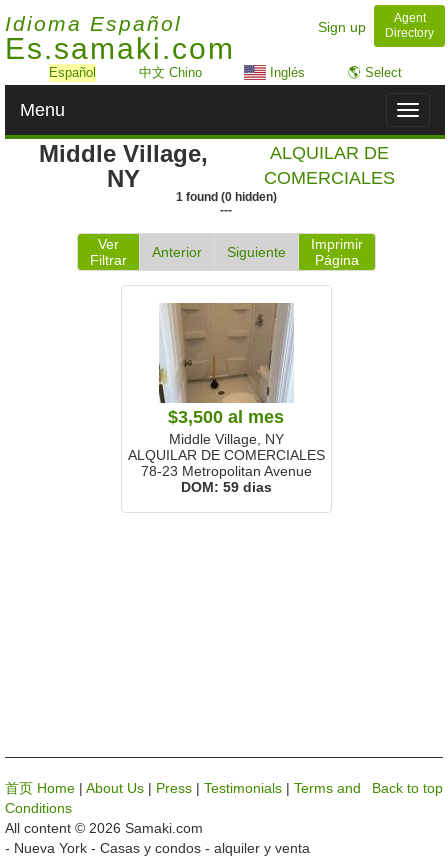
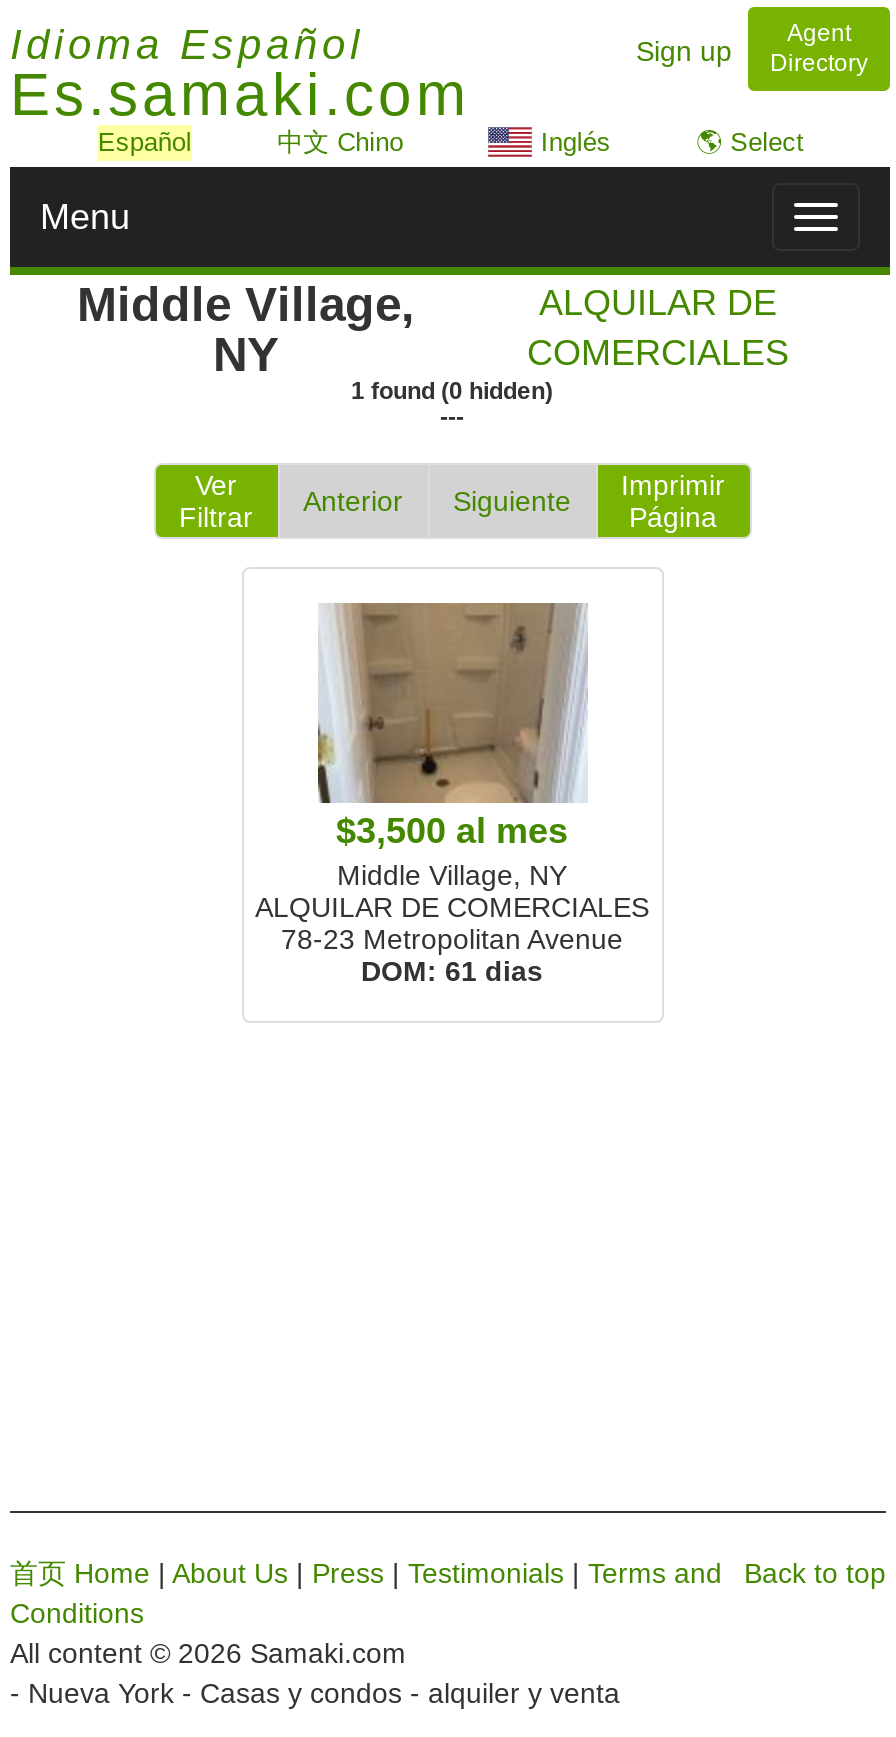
[180,479,271,495] DOM:59 dias -> [361,955,543,987] DOM:61 dias

